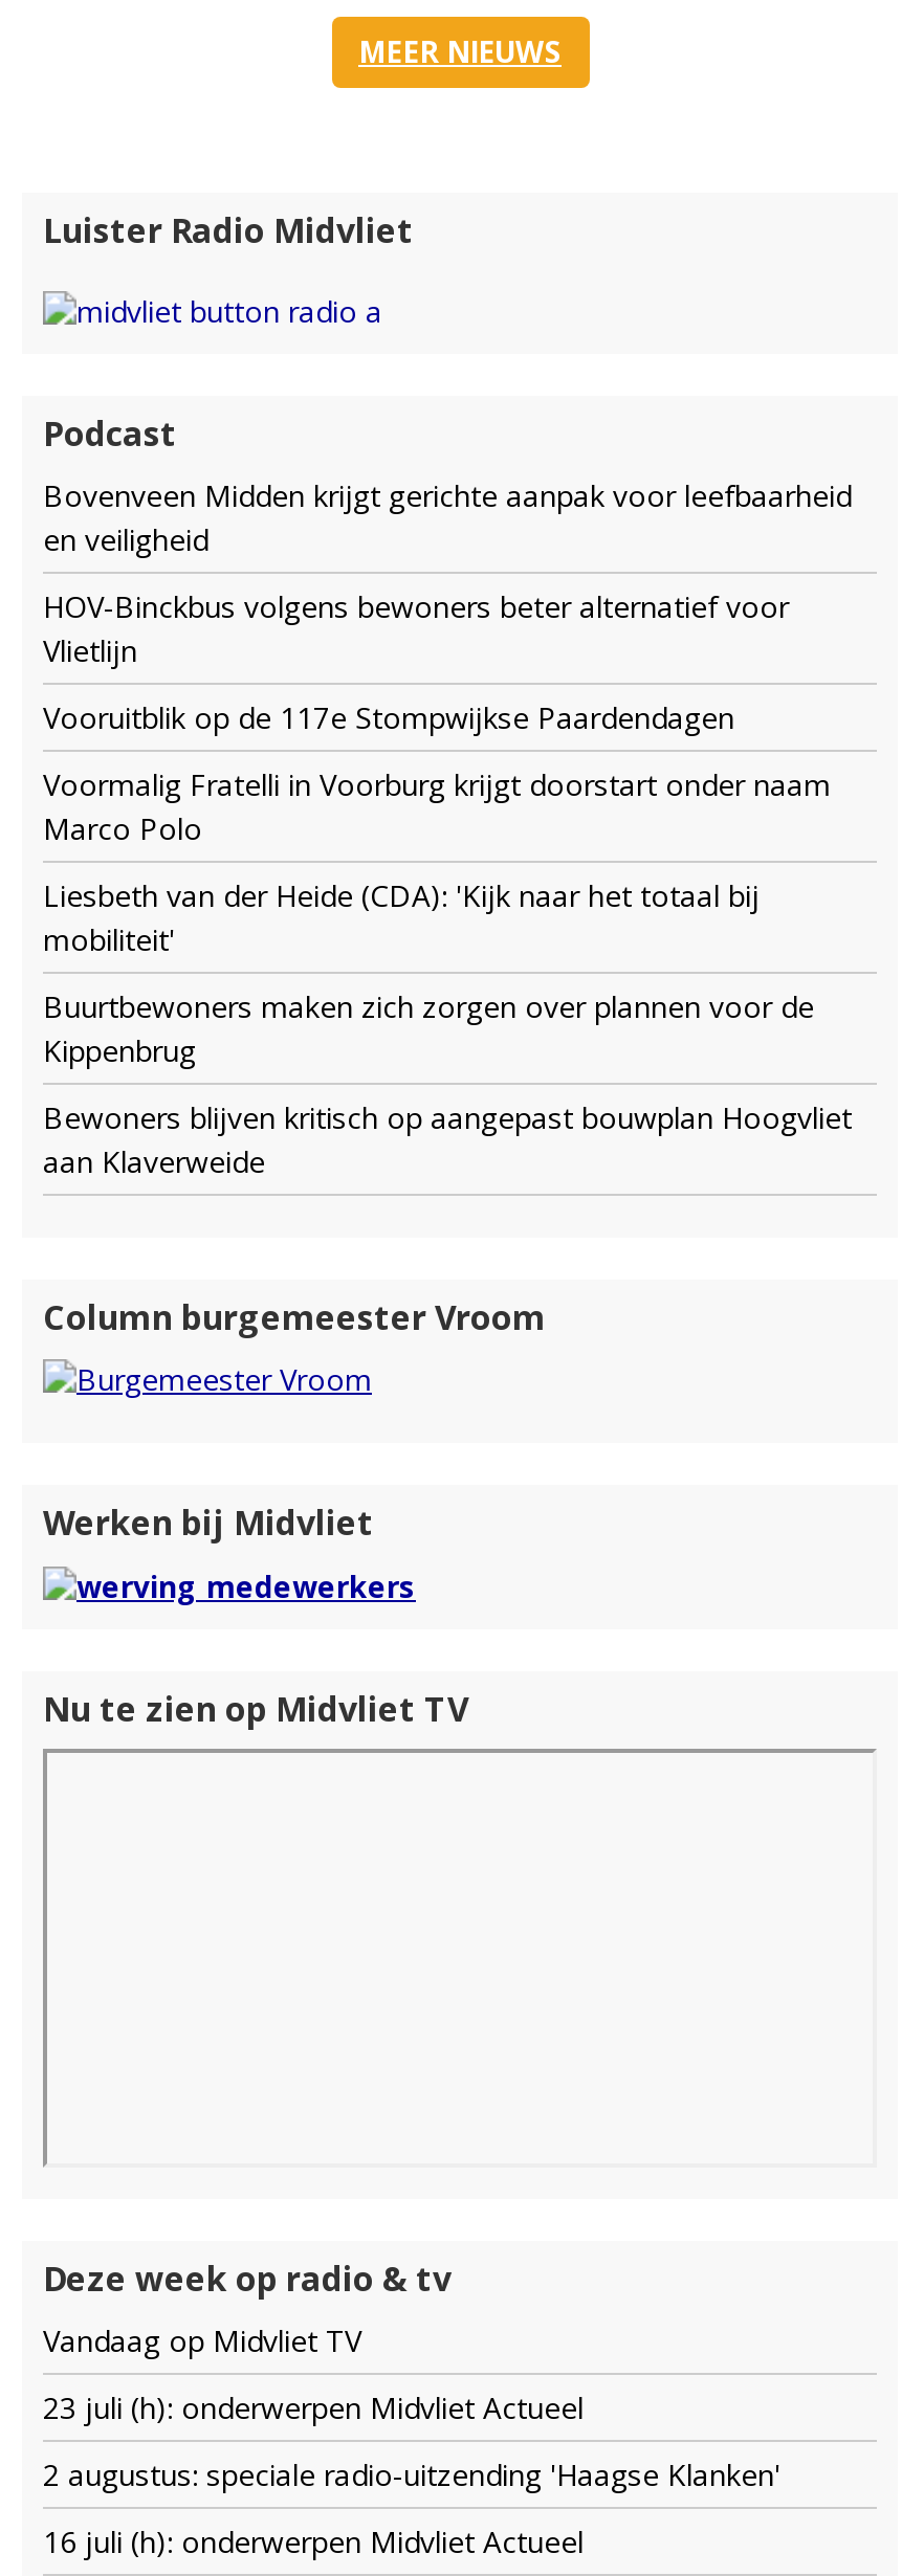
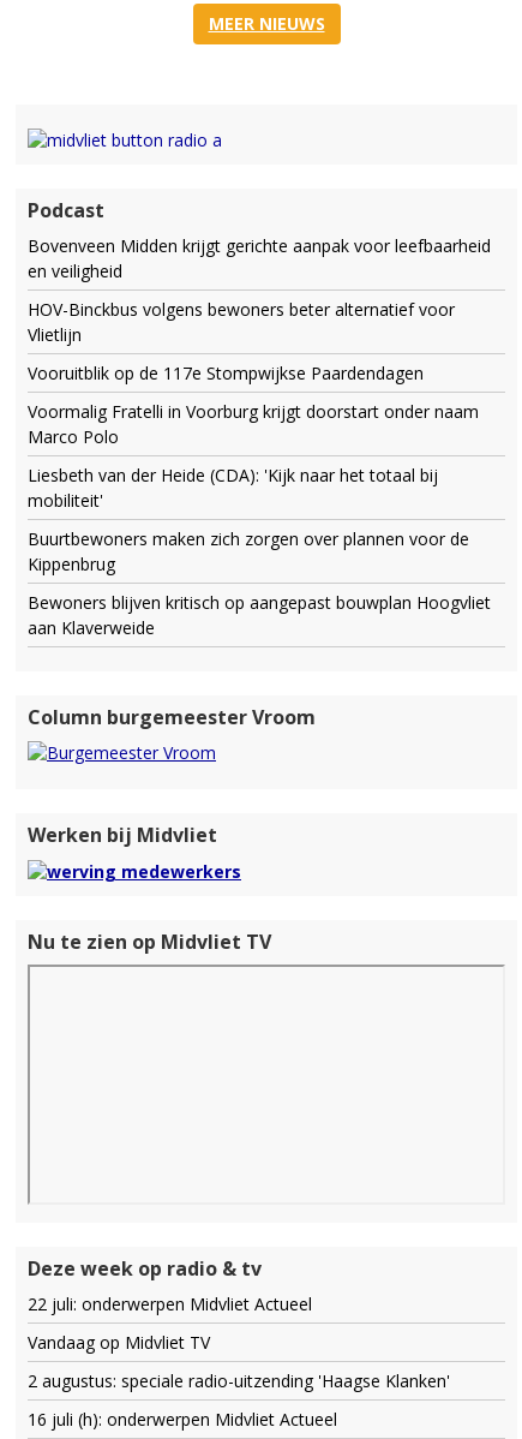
[43,207,414,253] Luister Radio Midvliet -> none
none -> [28,1292,312,1315] 22 juli: onderwerpen Midvliet Actueel
[43,2386,584,2426] 23 juli (h): onderwerpen Midvliet Actueel -> none

